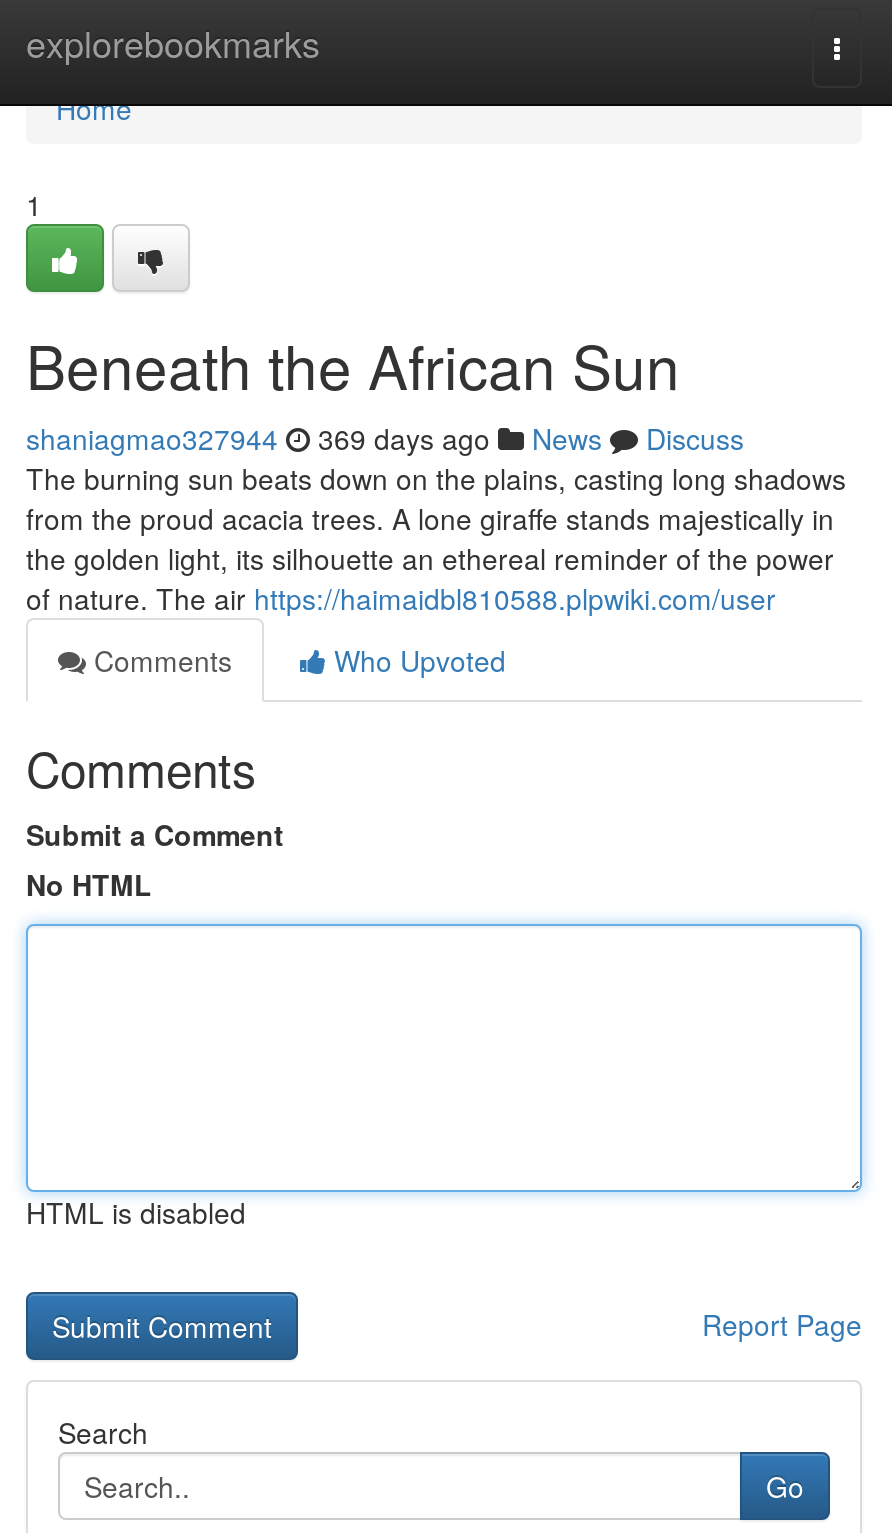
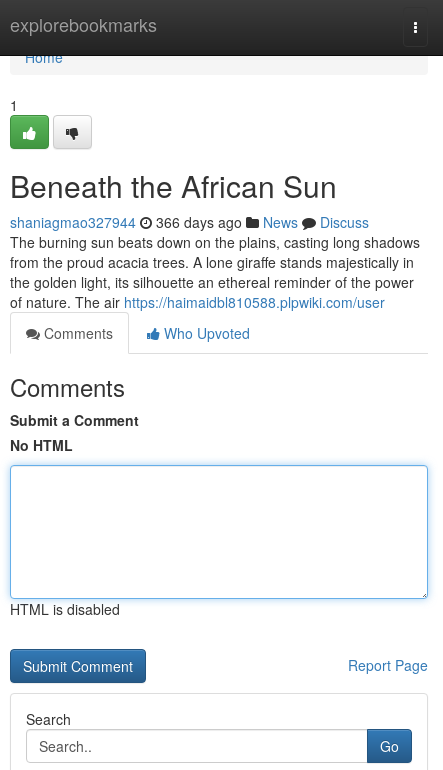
[26,418,744,458] shaniagmao327944 369 days ago News Discuss -> [10,212,369,232] shaniagmao327944 366 days ago News Discuss

